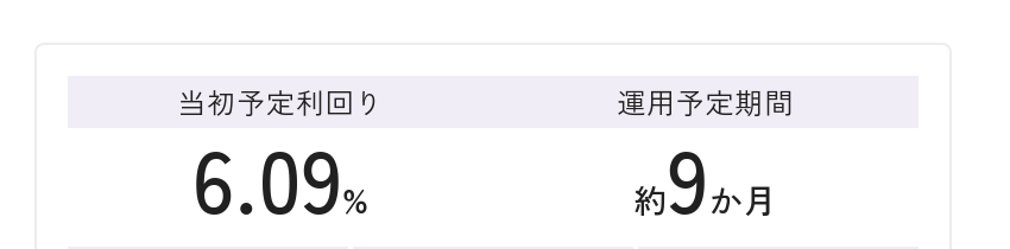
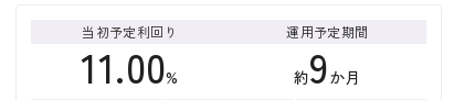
[192,115,370,238] 6.09% -> [81,38,179,95] 11.00%

